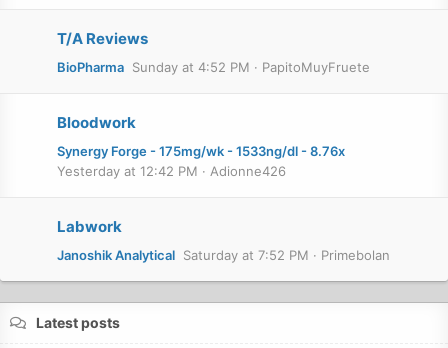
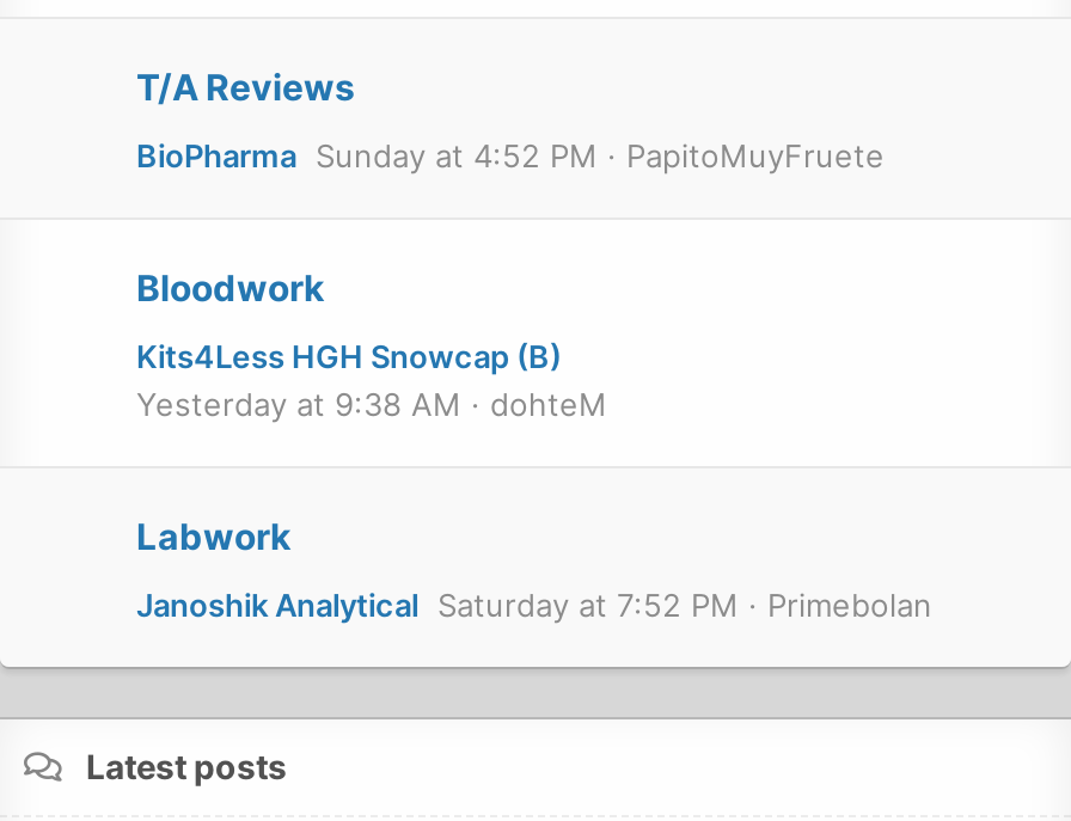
[57,143,345,179] Synergy Forge - 175mg/wk - 1533ng/dl - 8.76x | Yesterday at 12:42 PM | Adionne426 -> [136,337,607,423] Kits4Less HGH Snowcap (B) | Yesterday at 9:38 AM | dohteM

